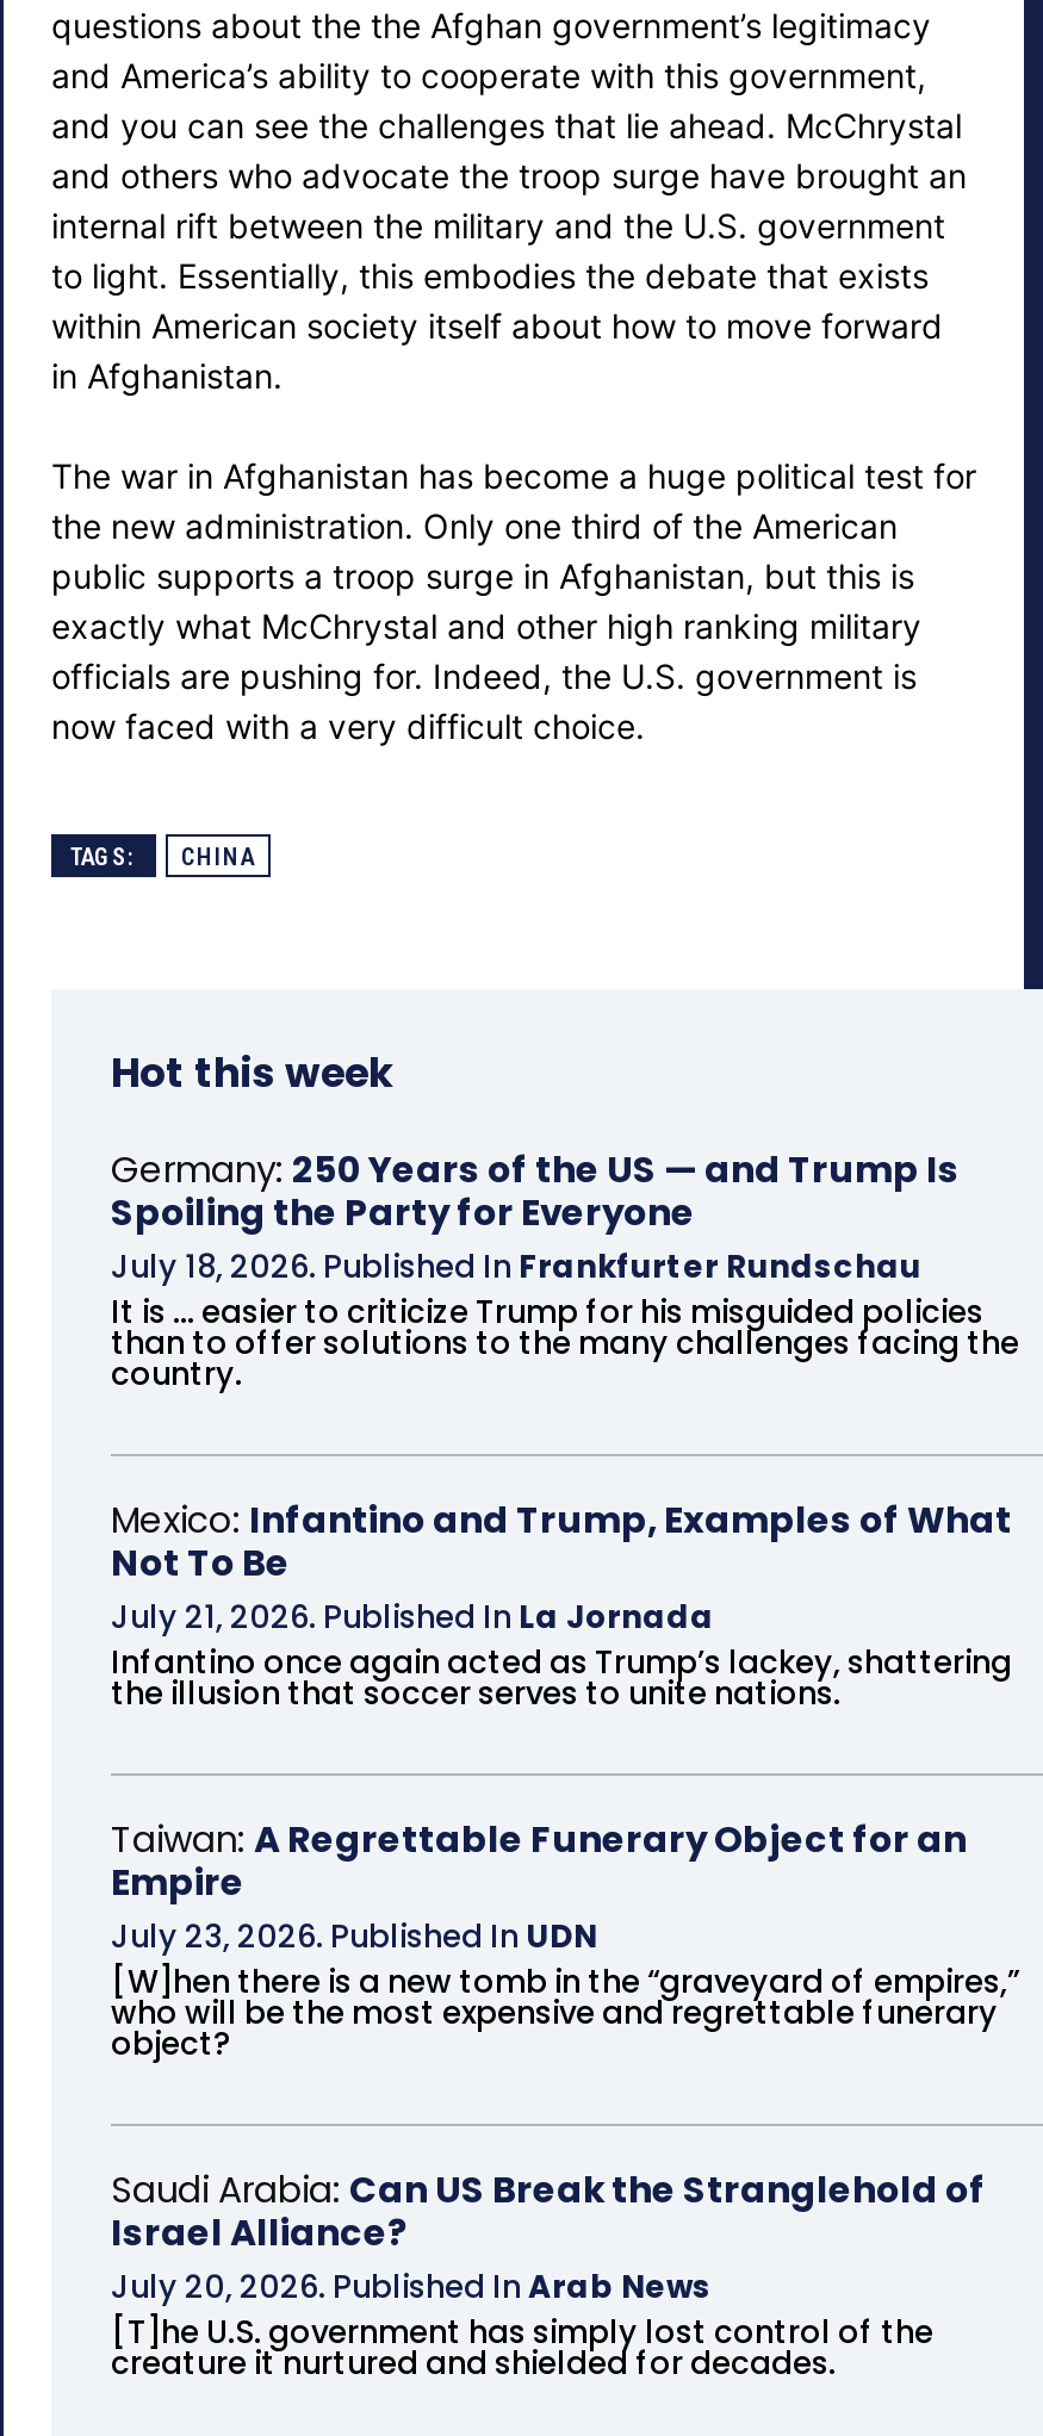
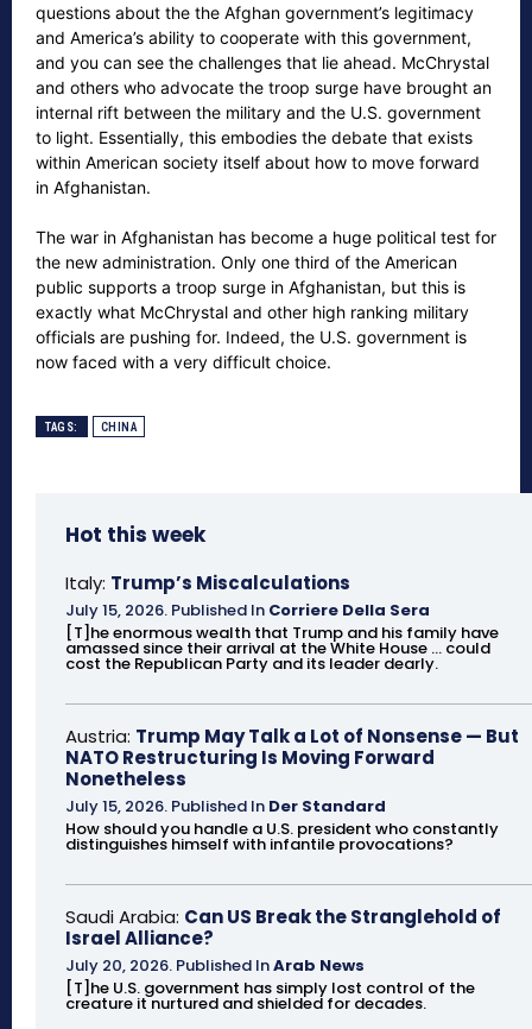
[111,1144,1019,2067] Germany: 250 Years of the US — and Trump Is | Spoiling the Party for Everyone | July 18, 2026. Published In Frankfurter Rundschau | It is ... easier to criticize Trump for his misguided policies | than to offer solutions to the many challenges facing the | country. | Mexico: Infantino and Trump, Examples of What | Not To Be | July 21, 2026. Published In La Jornada | Infantino once again acted as Trump’s lackey, shattering | the illusion that soccer serves to unite nations. | Taiwan: A Regrettable Funerary Object for an | Empire | July 23, 2026. Published In UDN | [W]hen there is a new tomb in the “graveyard of empires,” | who will be the most expensive and regrettable funerary | object? -> [65,570,519,856] Italy: Trump’s Miscalculations | July 15, 2026. Published In Corriere Della Sera | [T]he enormous wealth that Trump and his family have | amassed since their arrival at the White House ... could | cost the Republican Party and its leader dearly. | Austria: Trump May Talk a Lot of Nonsense — But | NATO Restructuring Is Moving Forward | Nonetheless | July 15, 2026. Published In Der Standard | How should you handle a U.S. president who constantly | distinguishes himself with infantile provocations?

